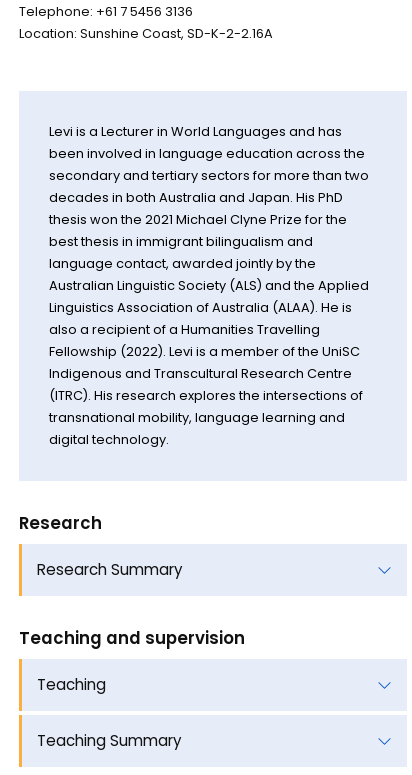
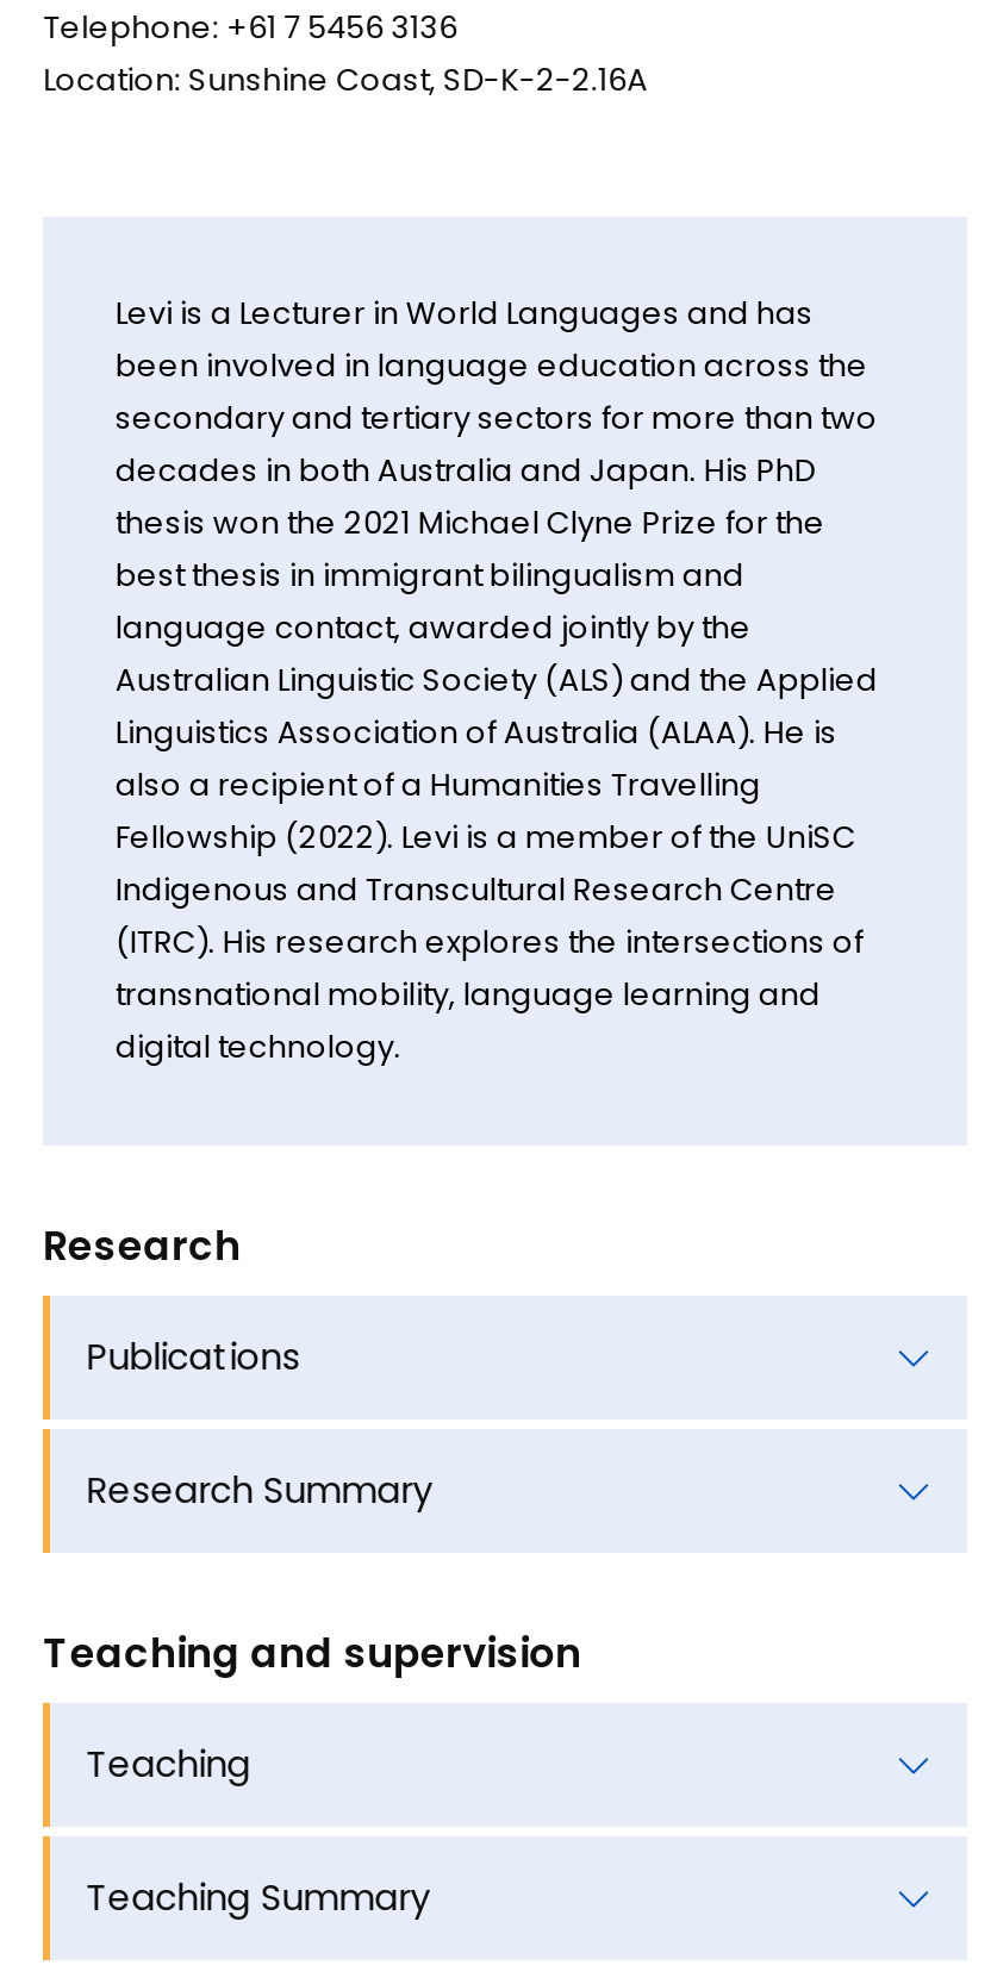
none -> [86,1331,301,1381] Publications

